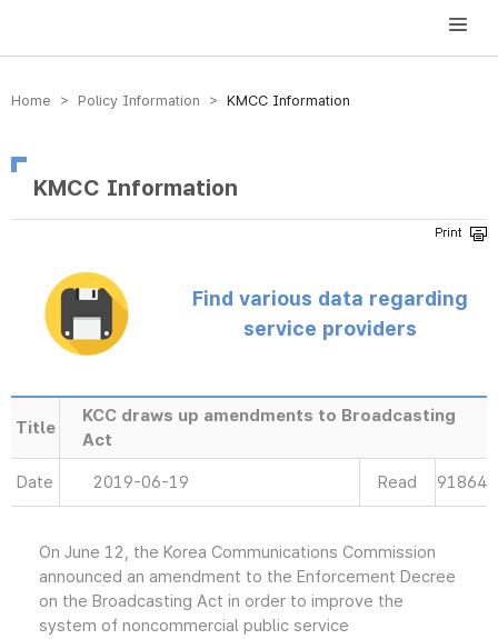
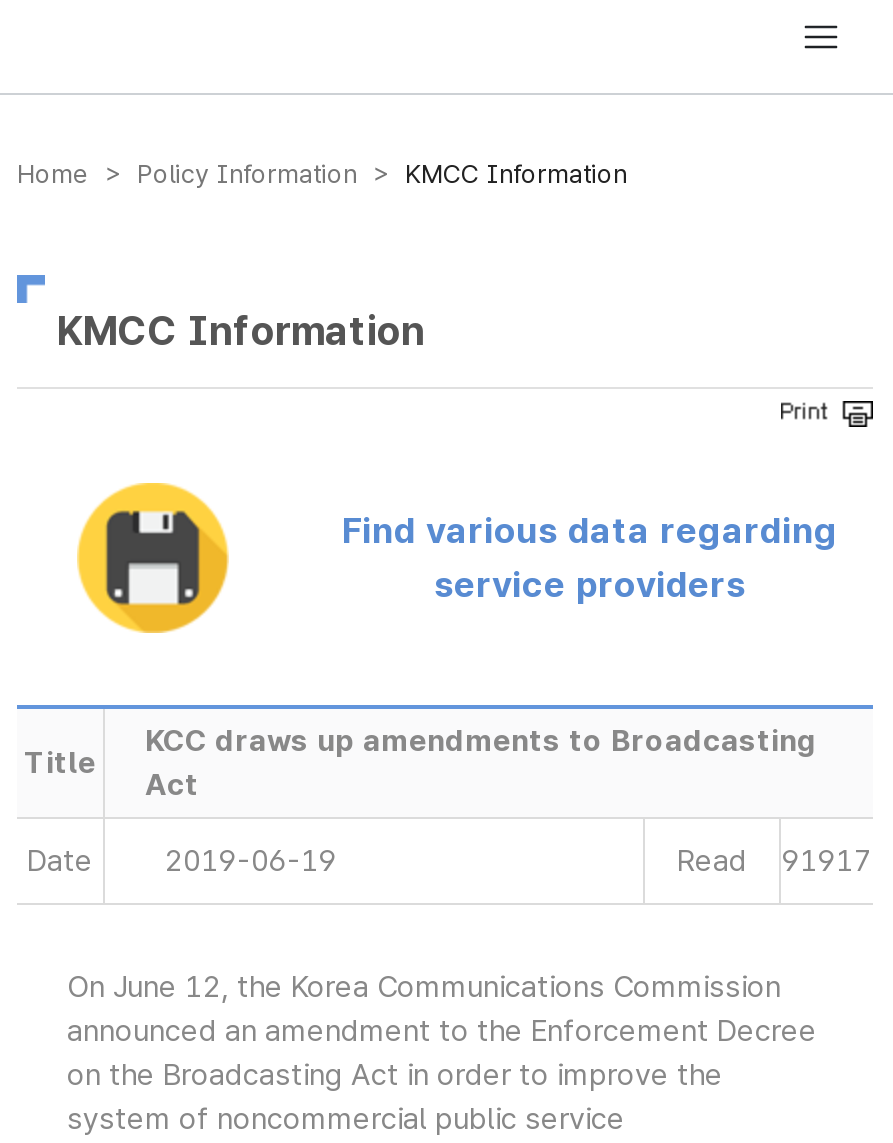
[378,472,486,492] Read 91864 -> [677,843,872,879] Read 91917

